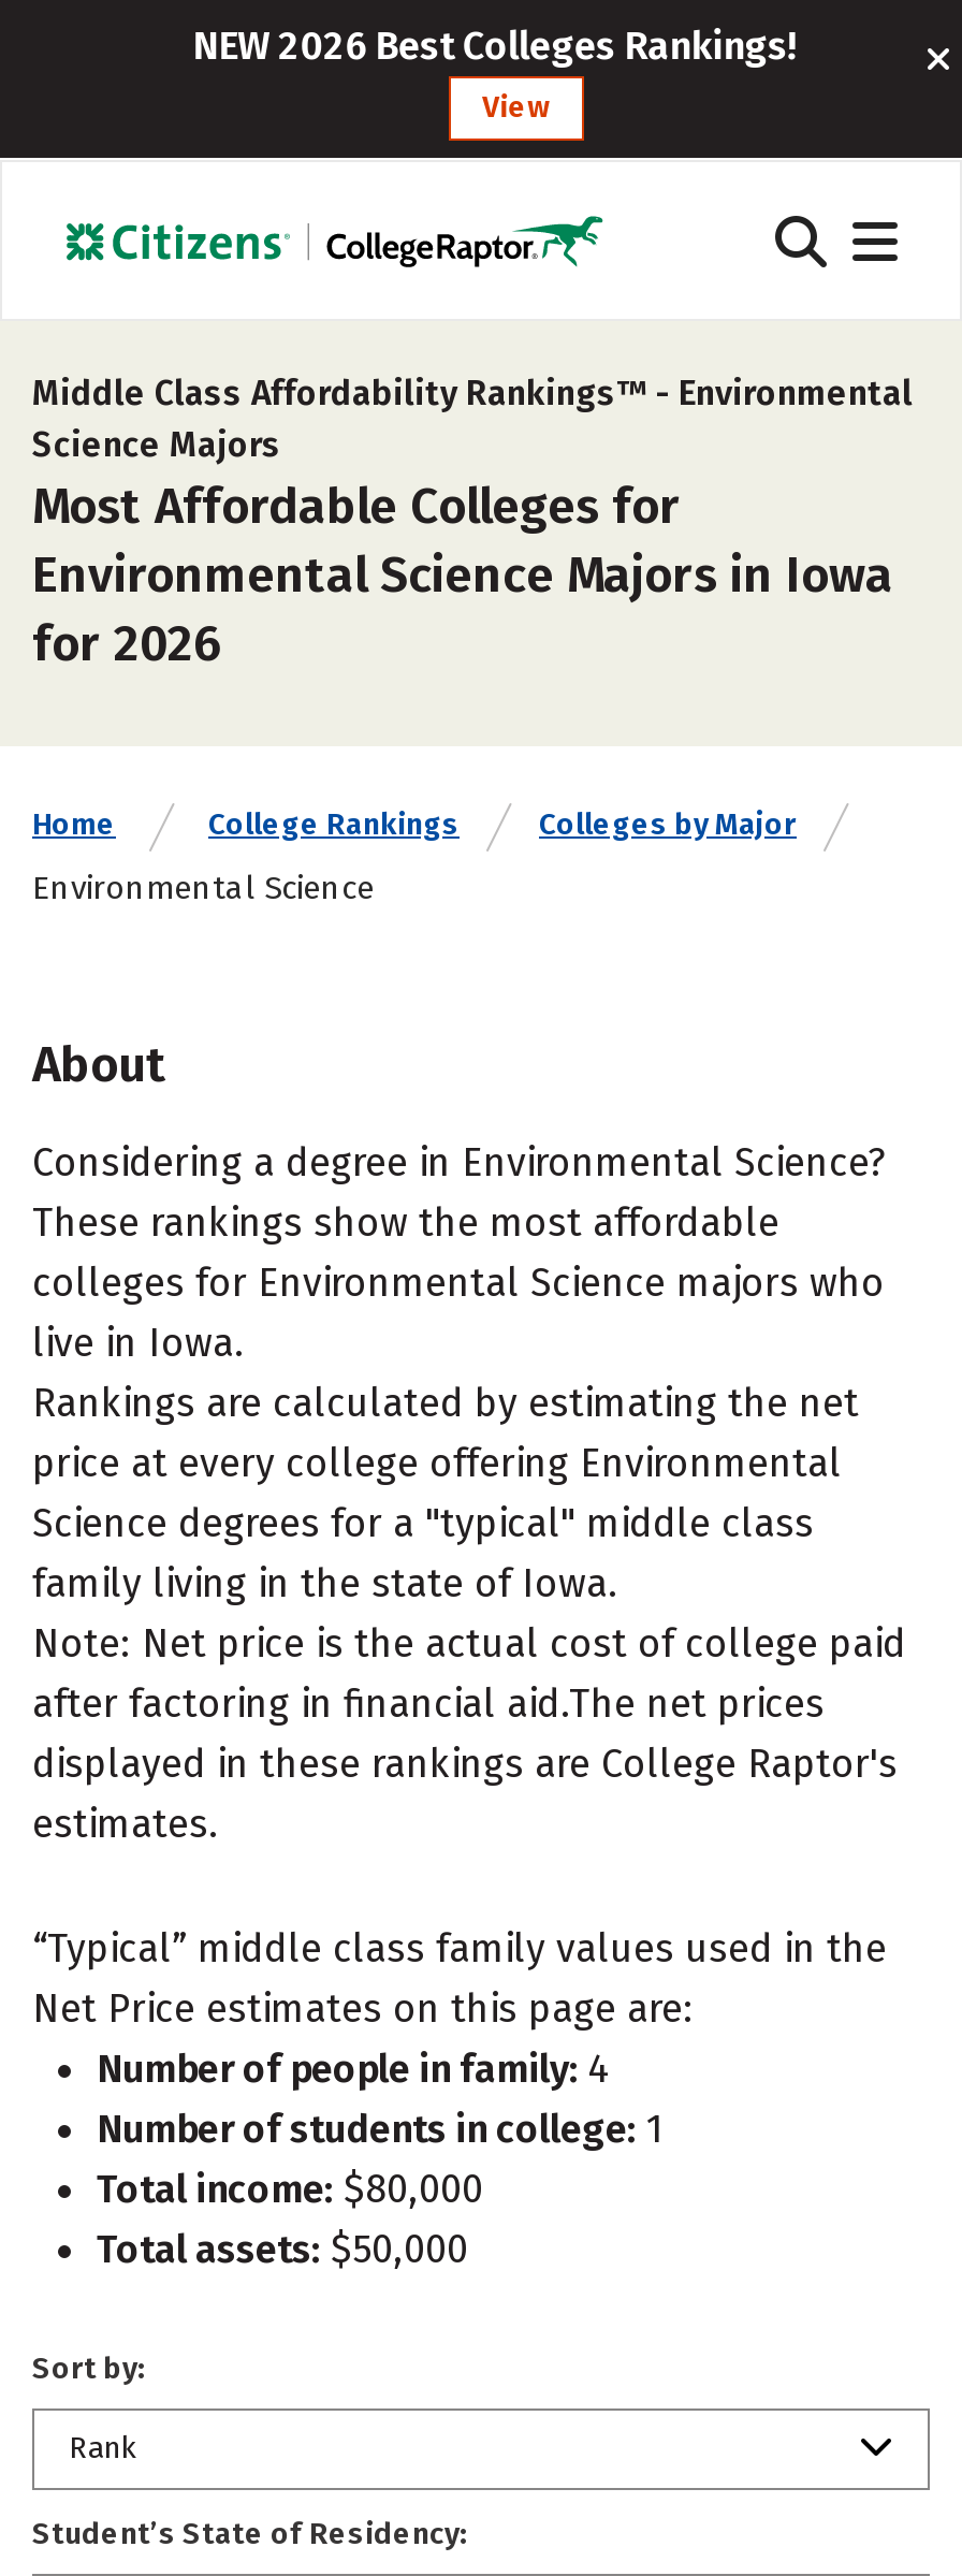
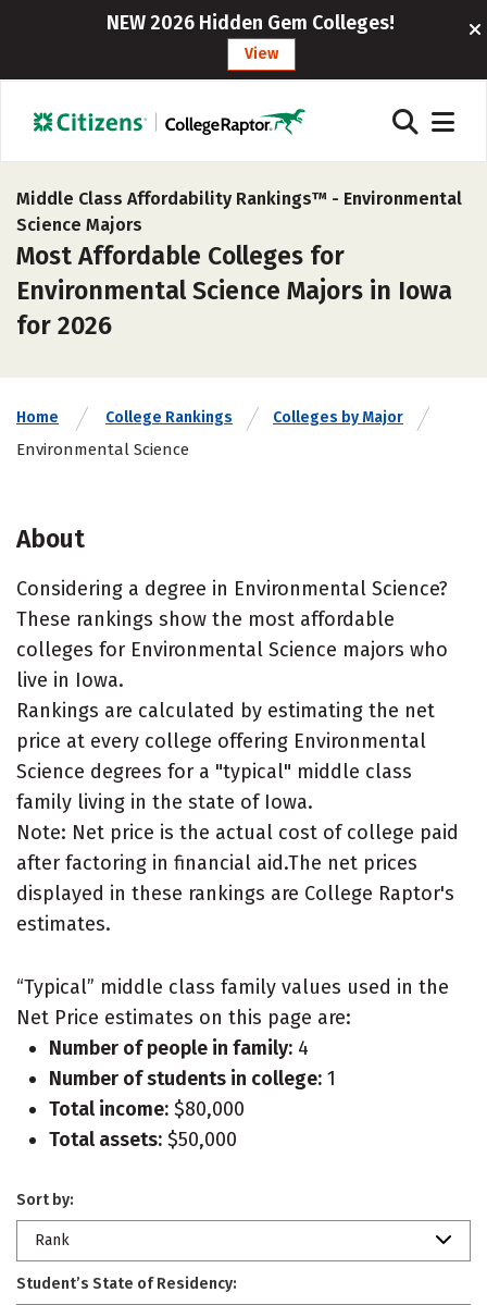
[192,23,798,70] NEW 2026 Best Colleges Rankings! -> [107,11,395,35] NEW 2026 Hidden Gem Colleges!

